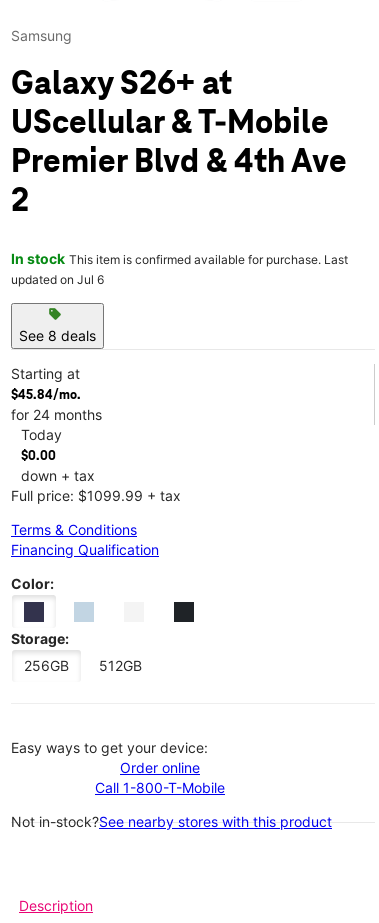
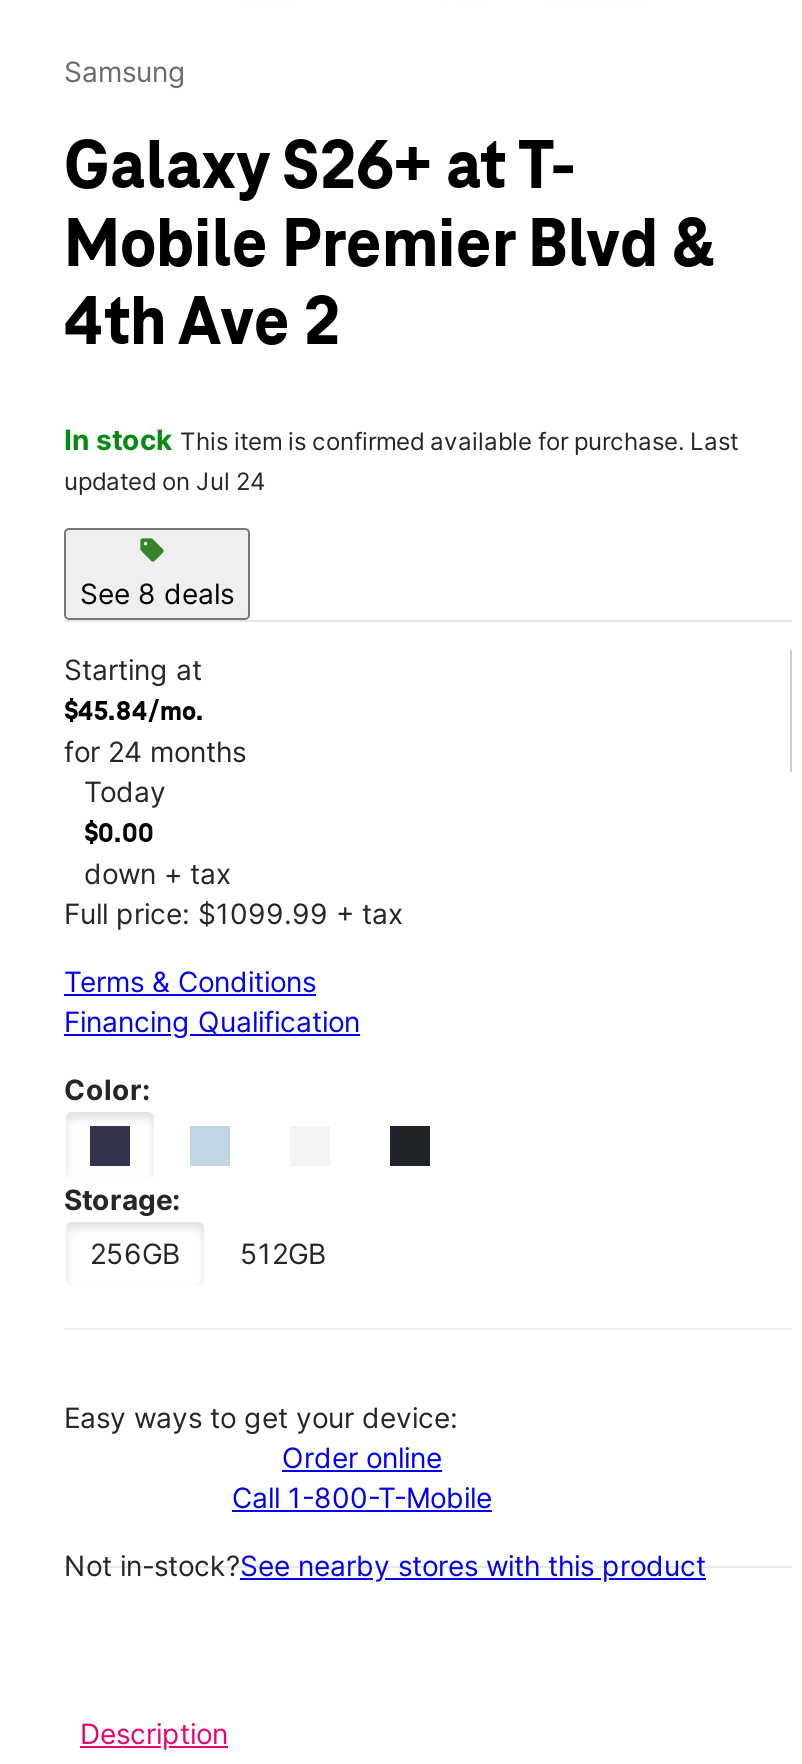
[11,67,347,220] Galaxy S26+ at | UScellular & T-Mobile | Premier Blvd & 4th Ave | 2 -> [64,135,714,363] Galaxy S26+ at T- | Mobile Premier Blvd & | 4th Ave 2
[11,272,104,287] updated on Jul 6 -> [64,466,266,496] updated on Jul 24

